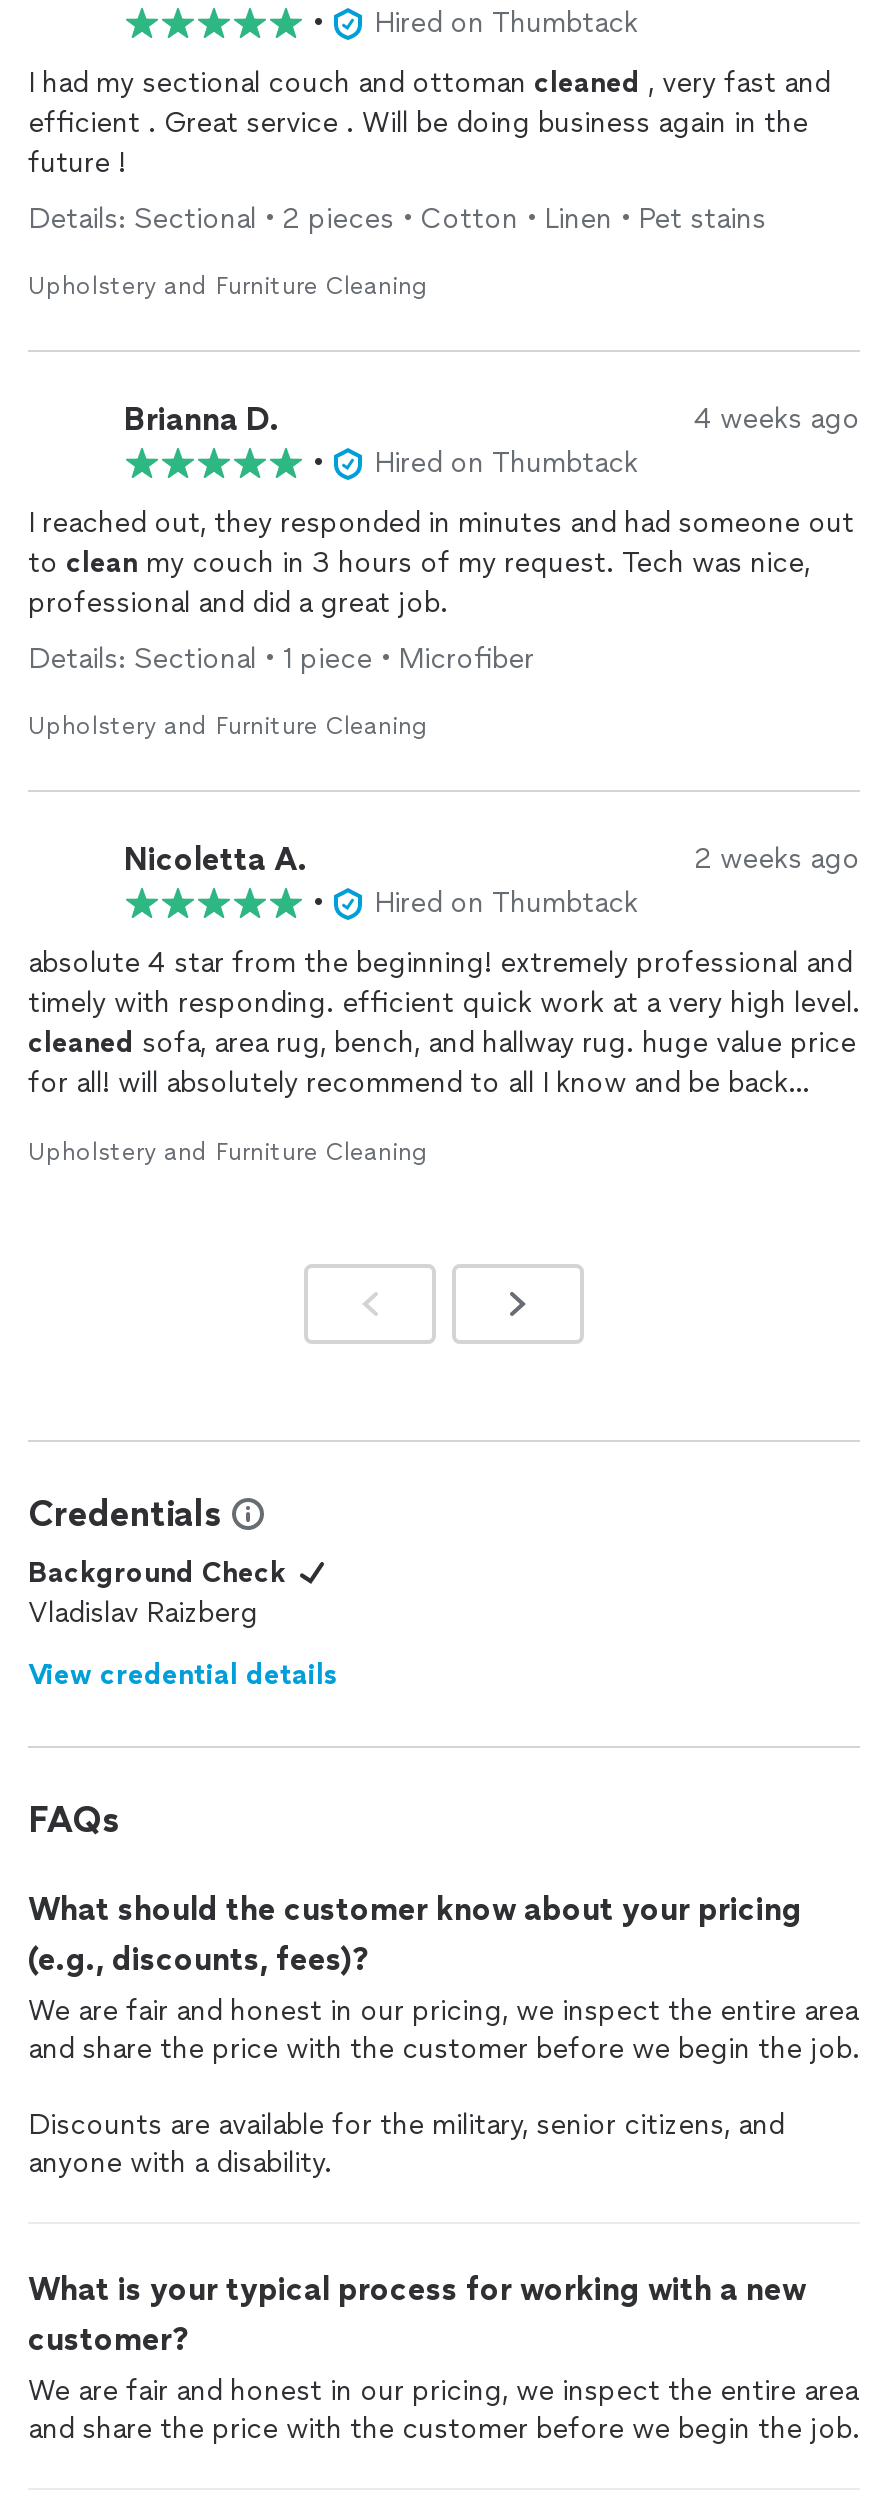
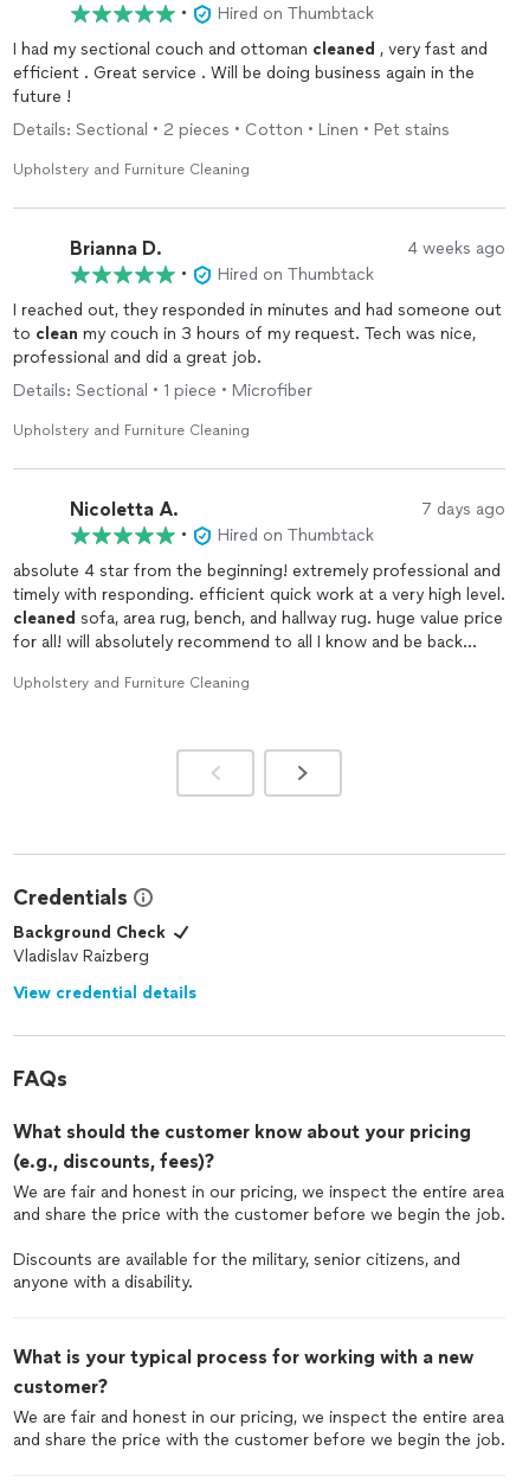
[694,842,860,876] 2 weeks ago -> [421,499,505,519] 7 days ago

